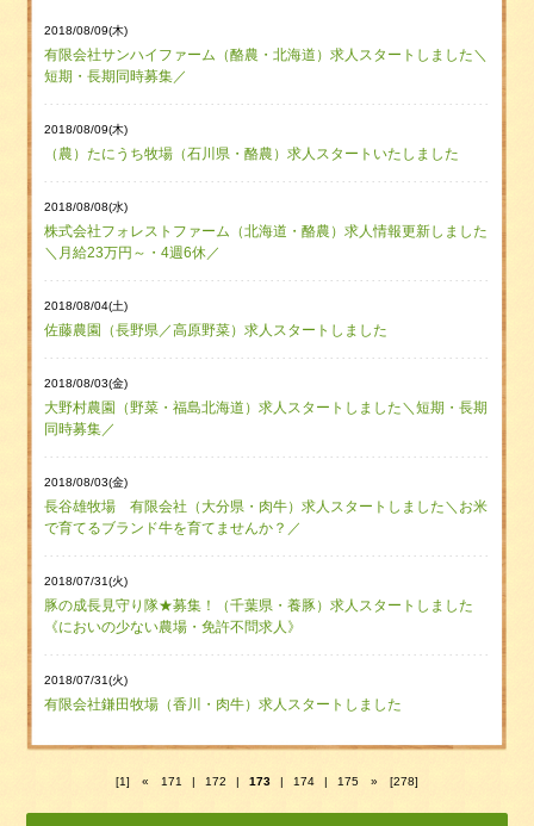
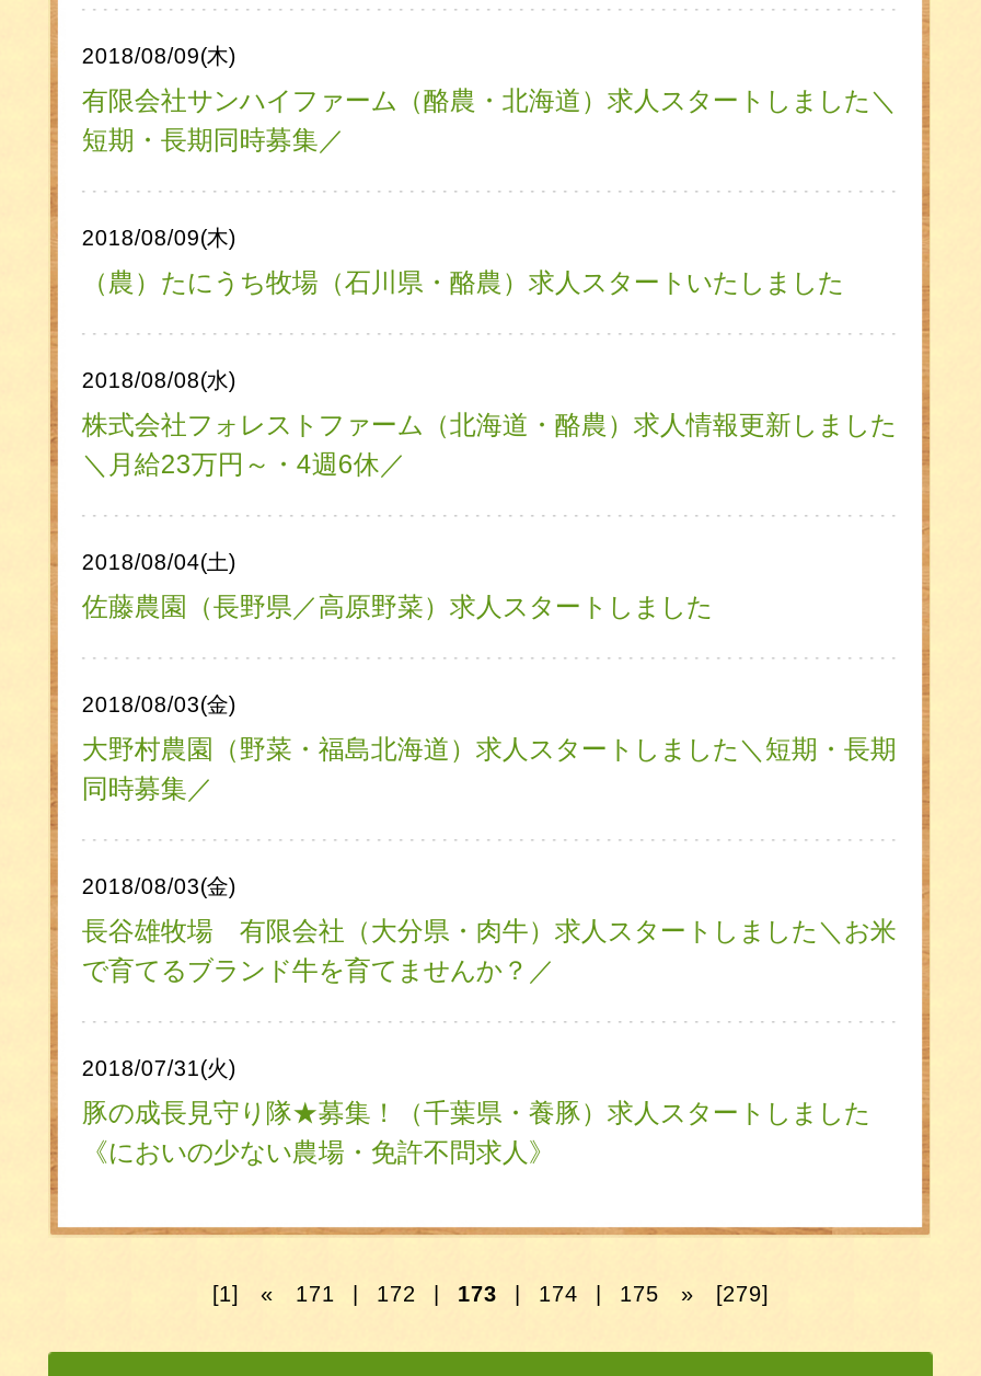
[45,674,402,713] 2018/07/31(火) | 有限会社鎌田牧場（香川・肉牛）求人スタートしました -> none
[390,775,418,788] [278] -> [716,1283,769,1307] [279]

